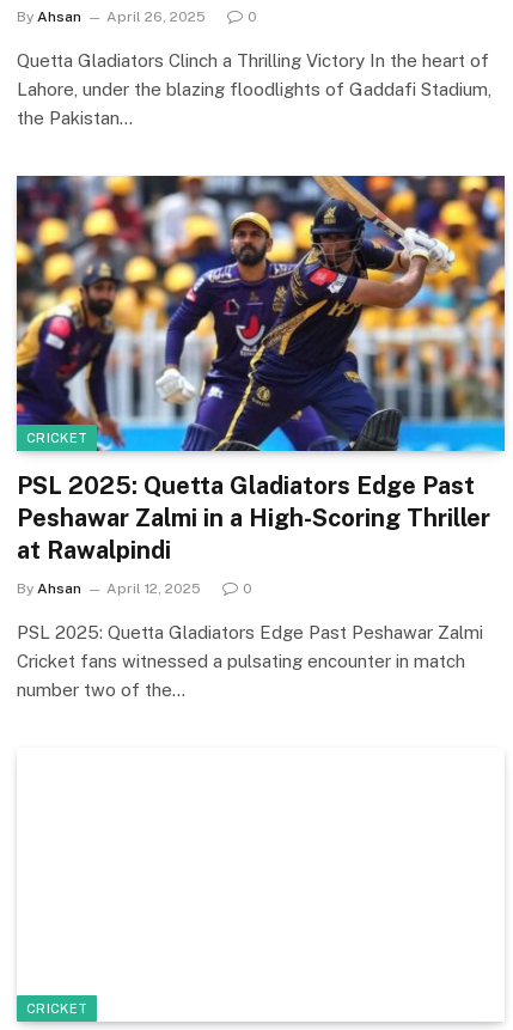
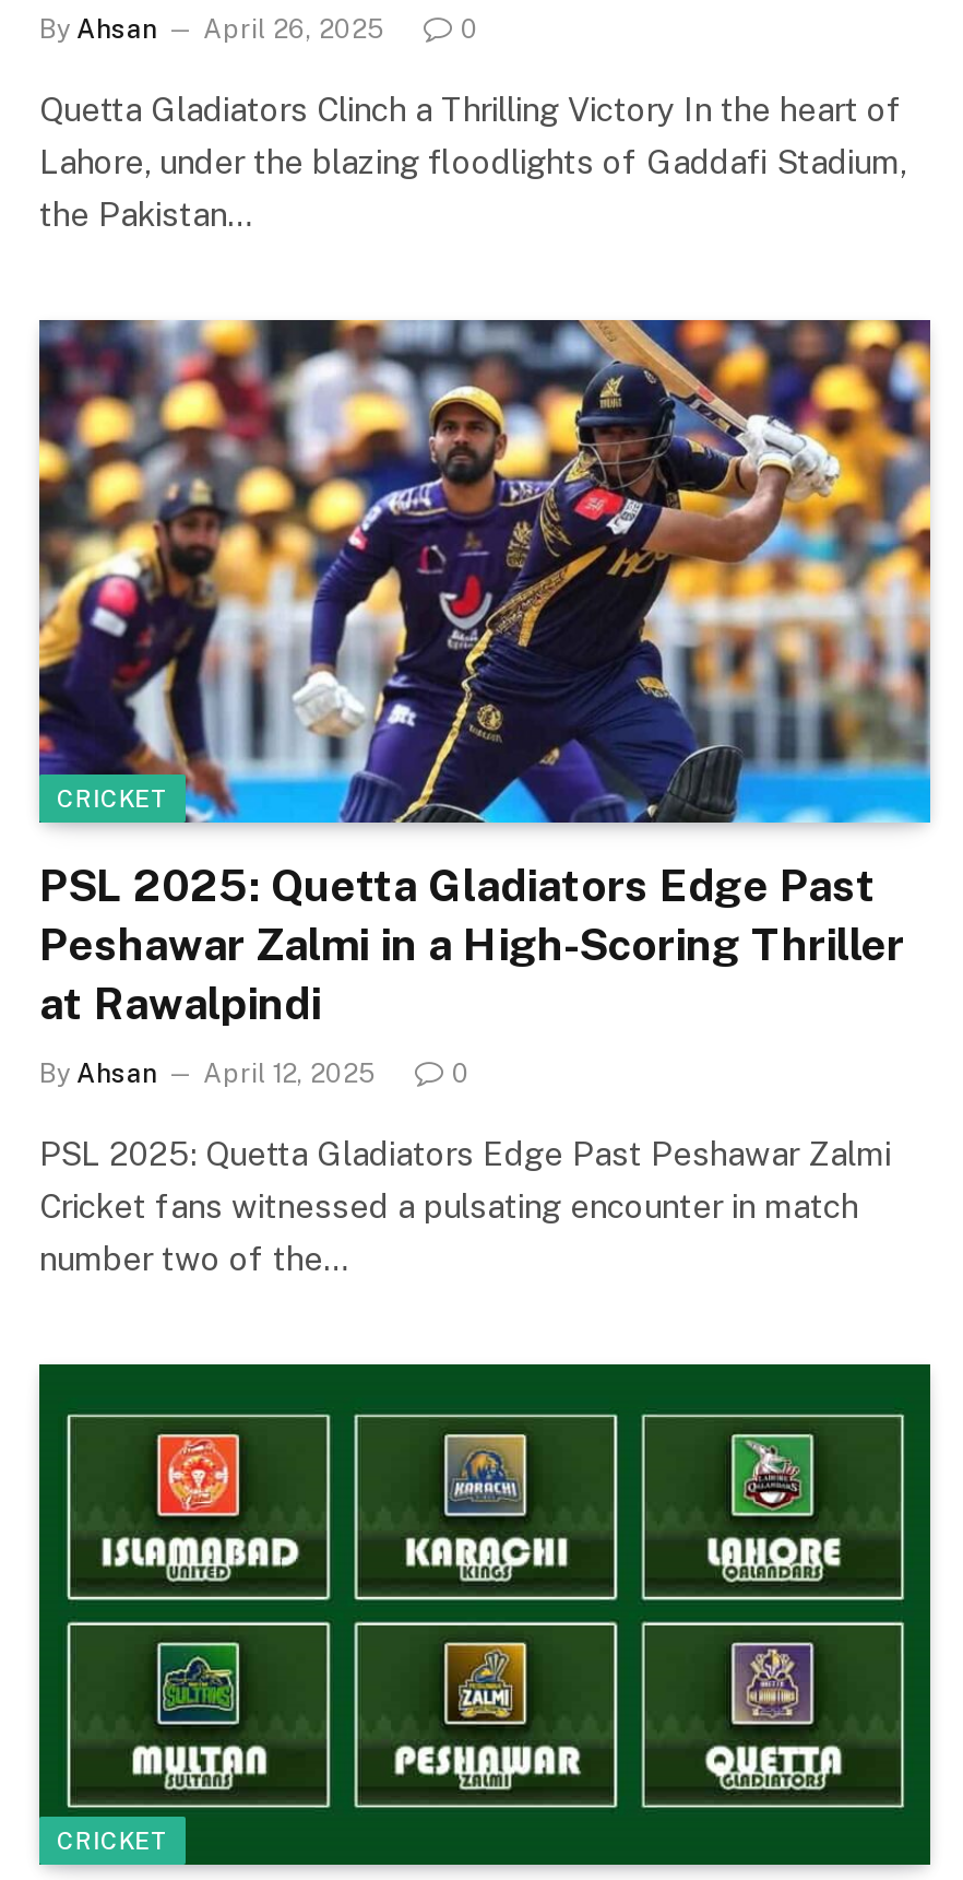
none -> [37,1362,932,1867] [image]

